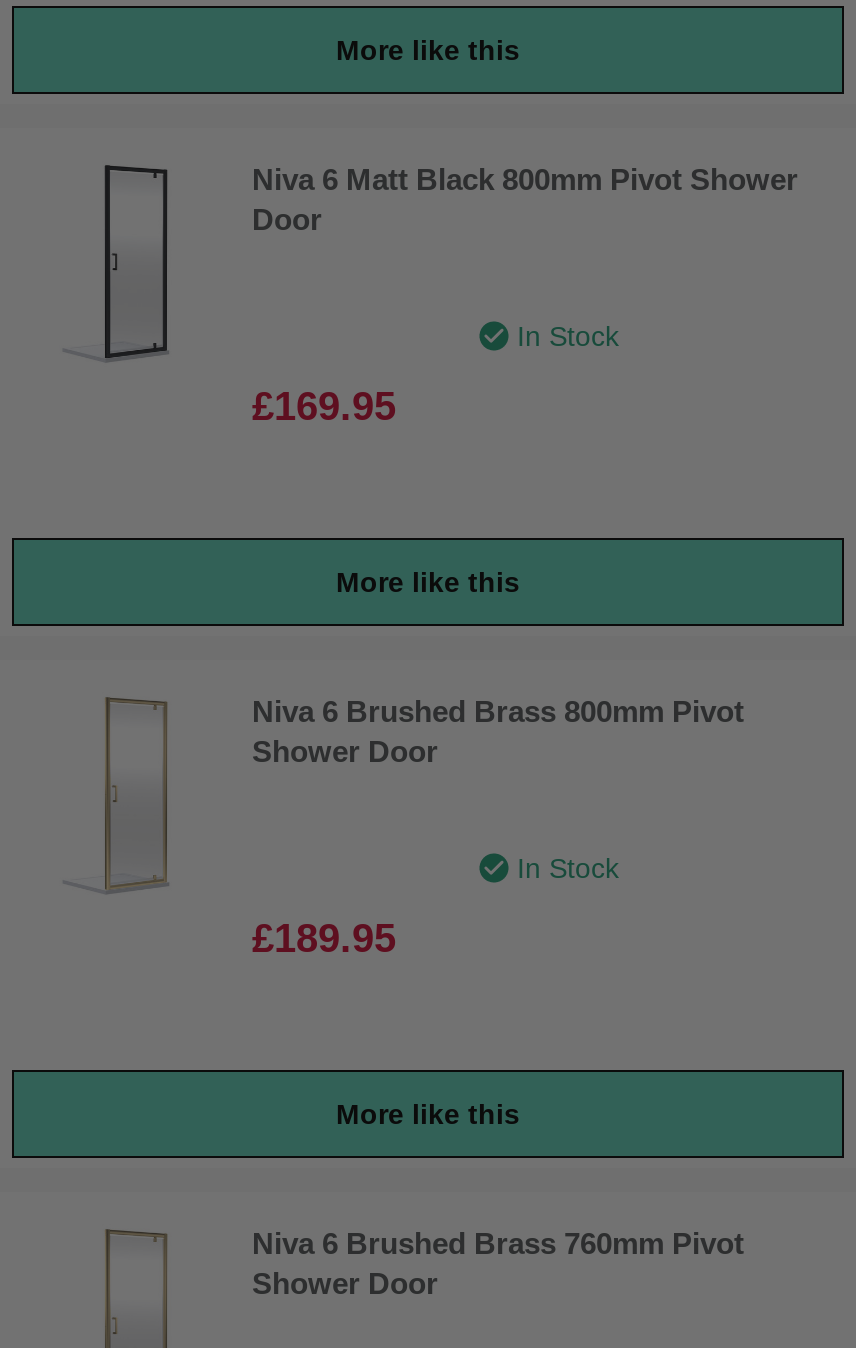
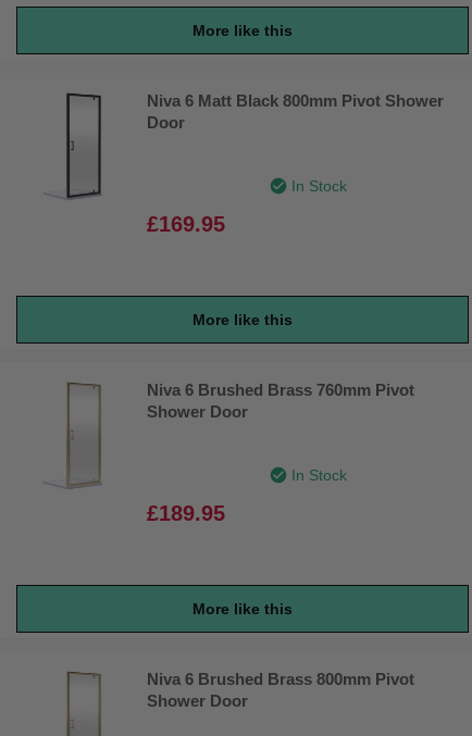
moved [252,694,744,728] -> [147,670,414,688]: Niva 6 Brushed Brass 800mm Pivot
moved [252,1226,744,1260] -> [147,380,414,399]: Niva 6 Brushed Brass 760mm Pivot

